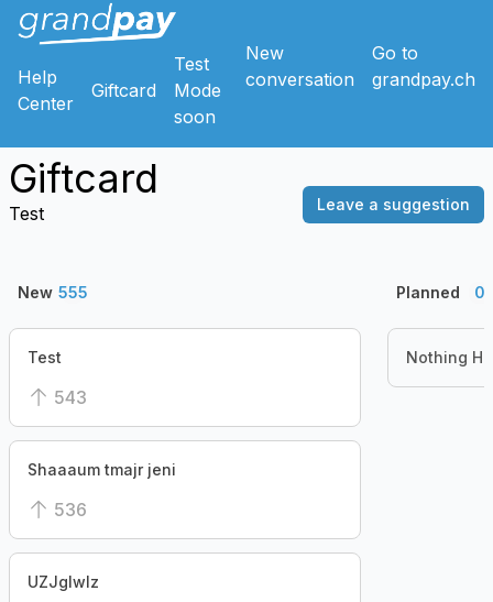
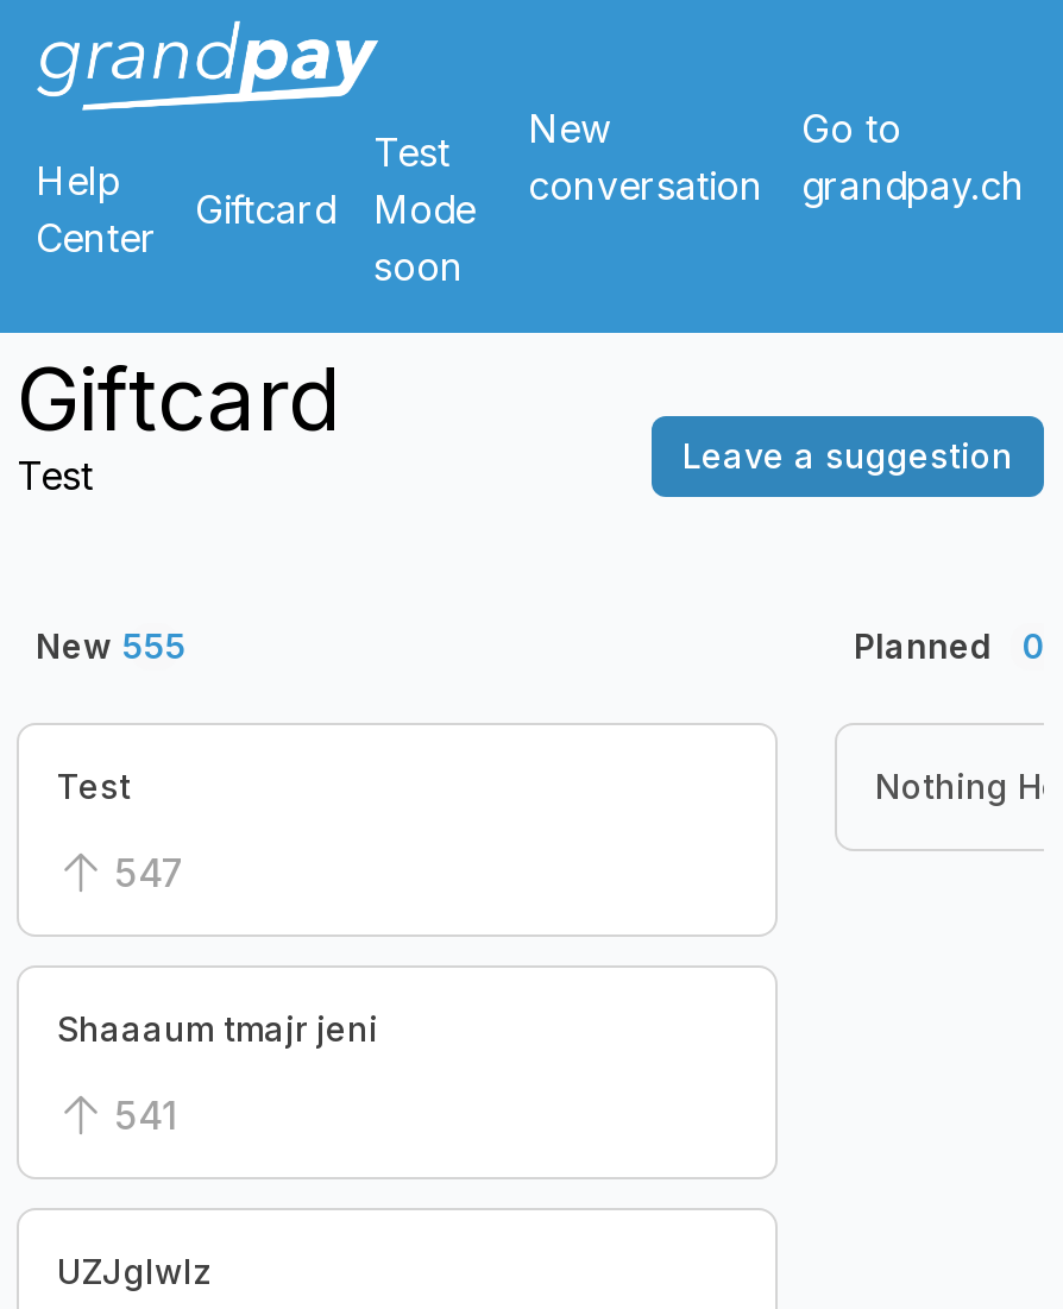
[54,386,87,408] 543 -> [114,849,185,896] 547
[54,499,87,521] 536 -> [114,1091,178,1139] 541

